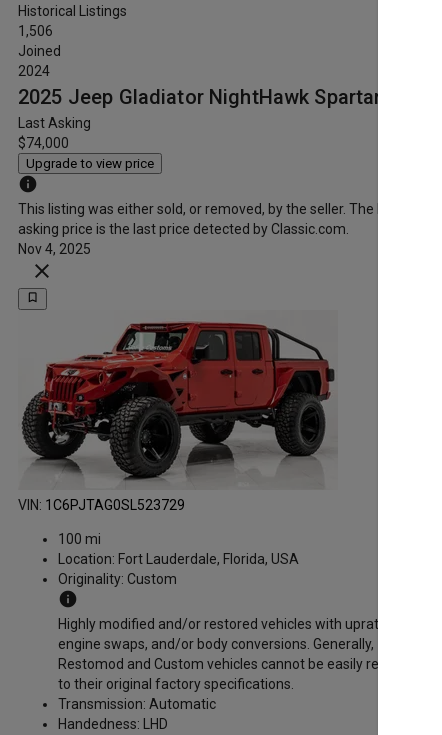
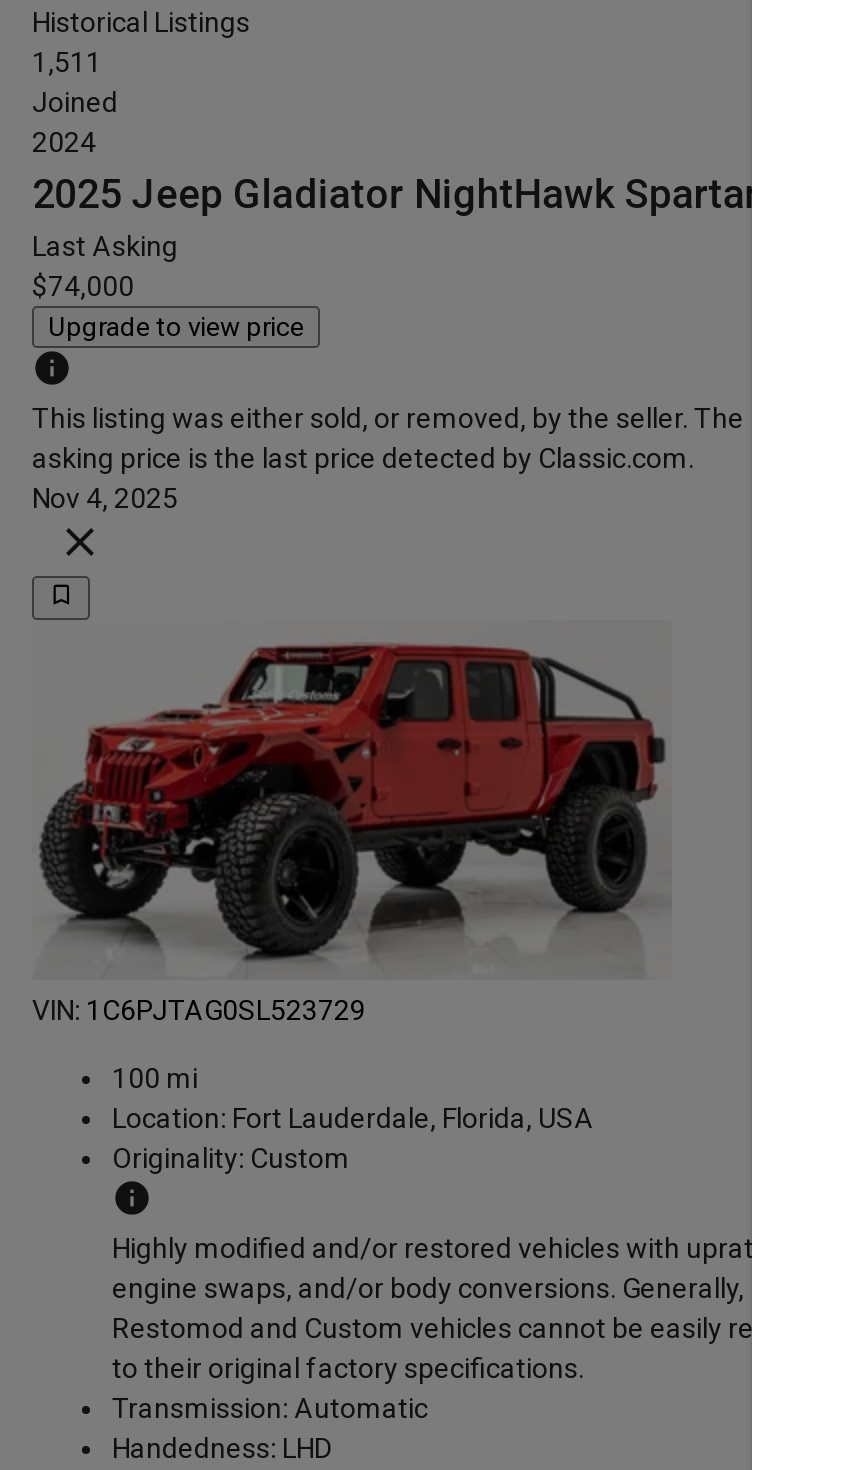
[18,23,53,39] 1,506 -> [32,46,102,78] 1,511

